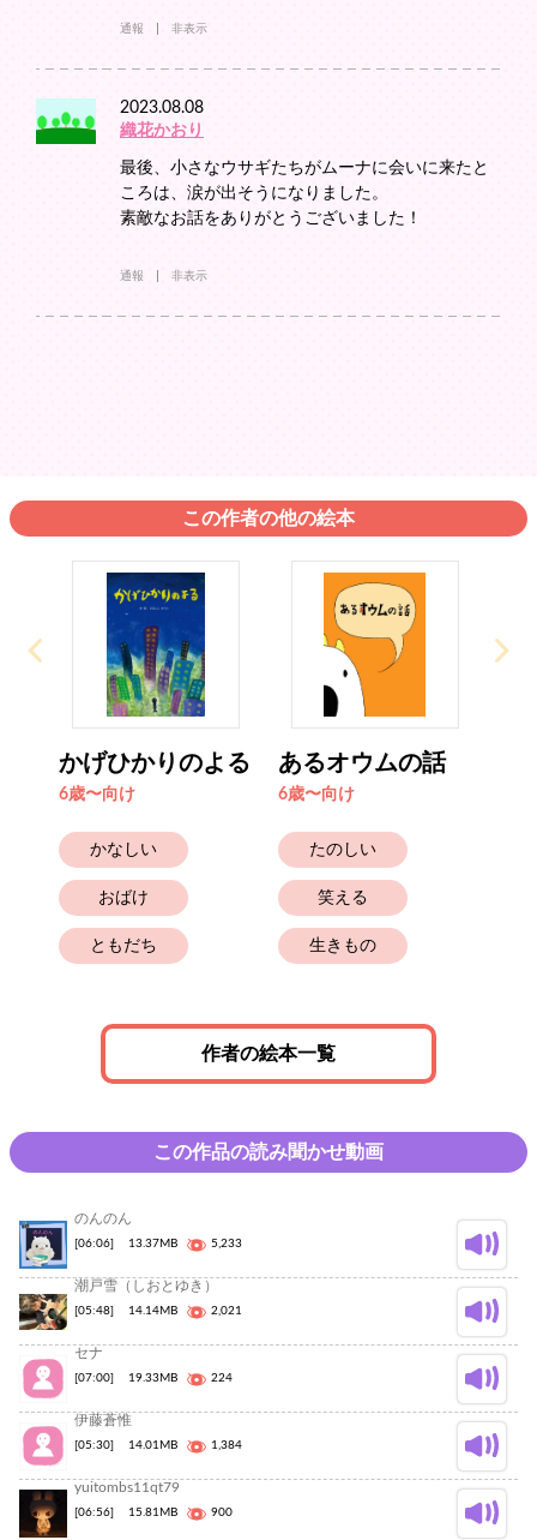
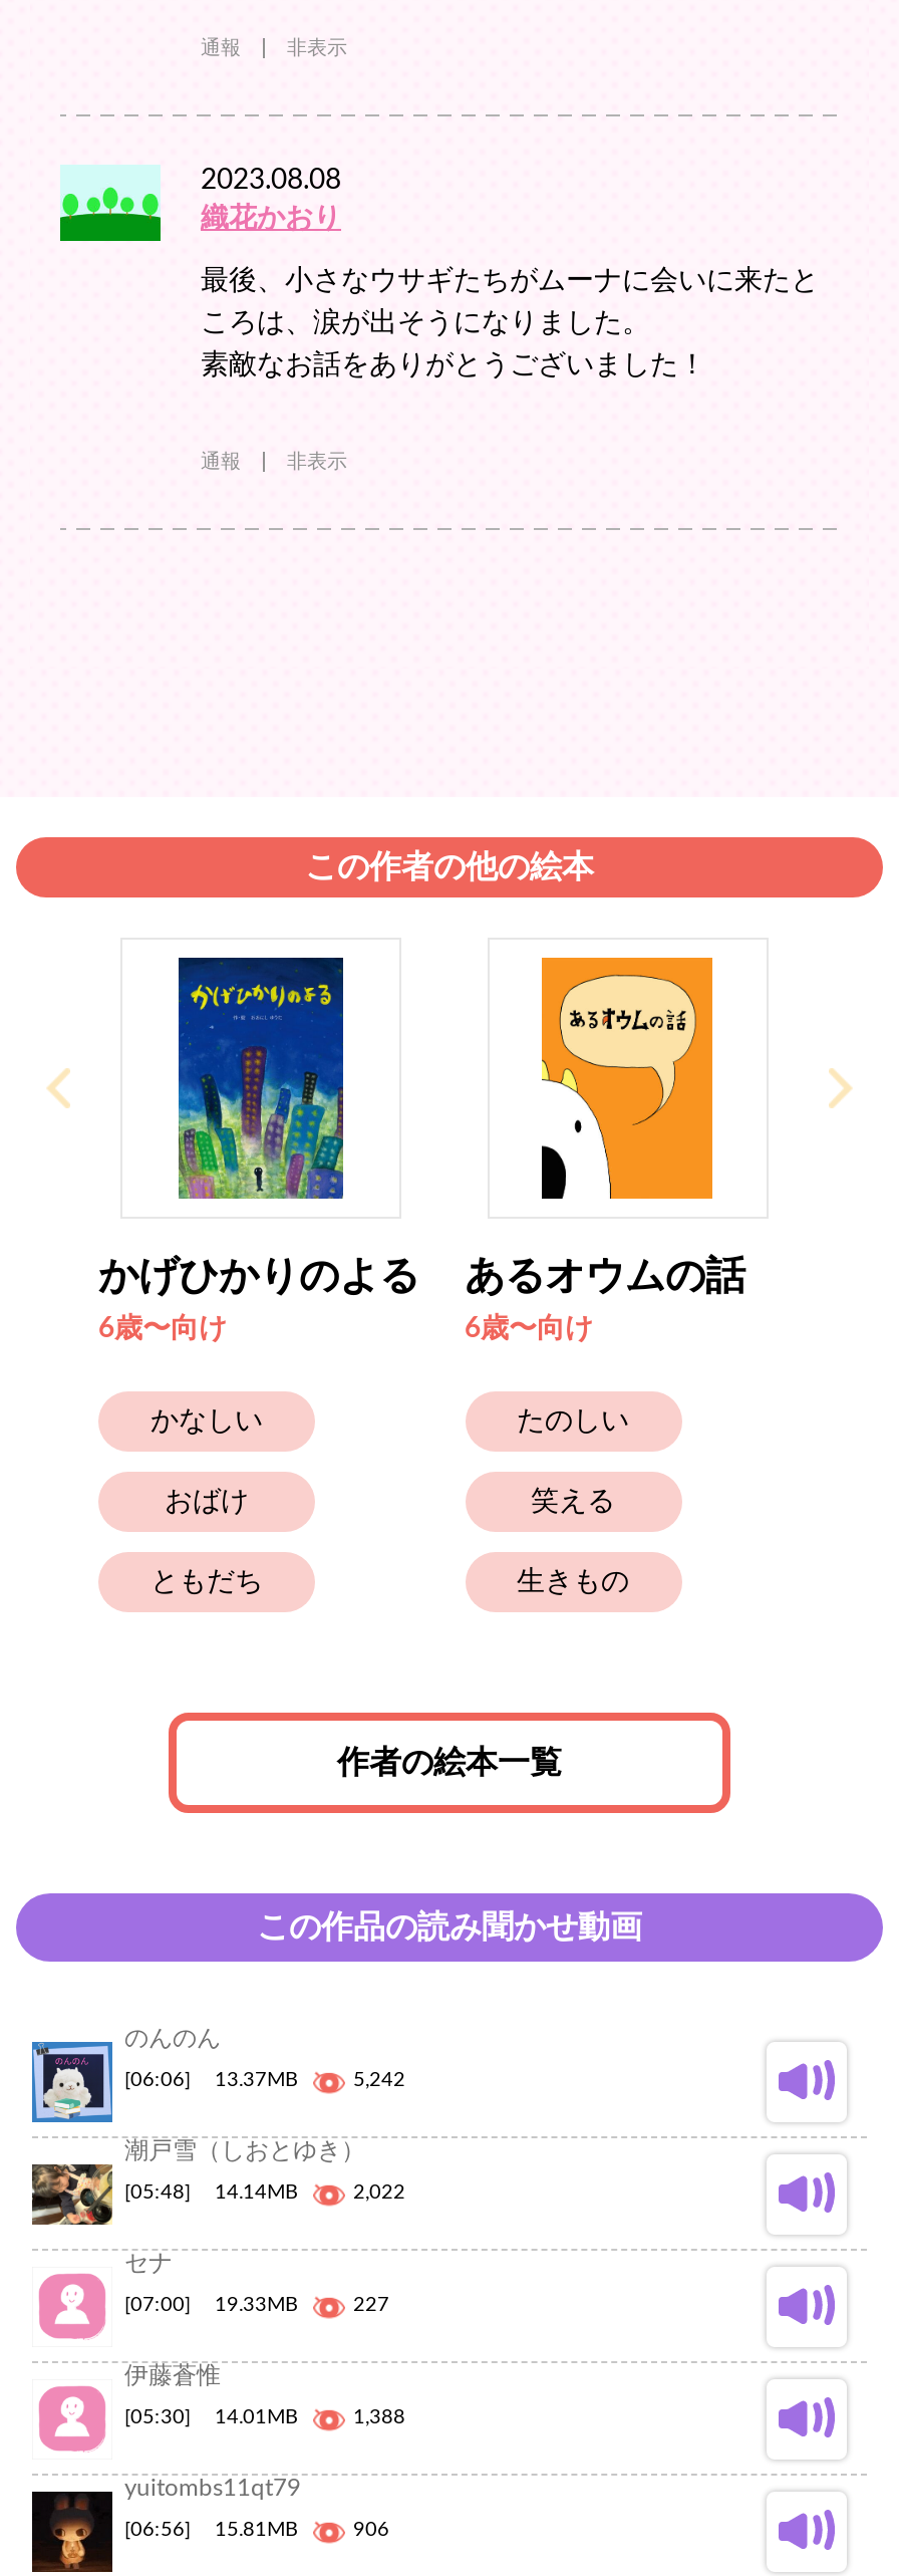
[211,1238,242,1250] 5,233 -> [353,2070,405,2090] 5,242
[211,1305,242,1317] 2,021 -> [353,2182,405,2203] 2,022
[211,1372,233,1384] 224 -> [353,2295,389,2315] 227
[211,1439,242,1451] 1,384 -> [353,2407,405,2427] 1,388
[211,1506,233,1518] 900 -> [353,2520,389,2540] 906

